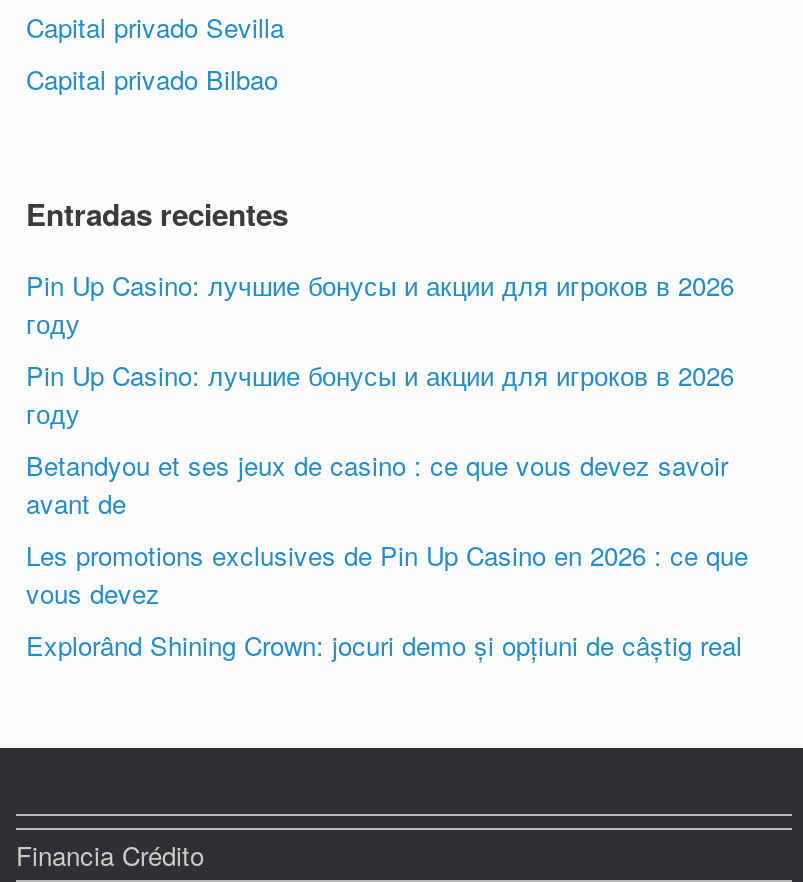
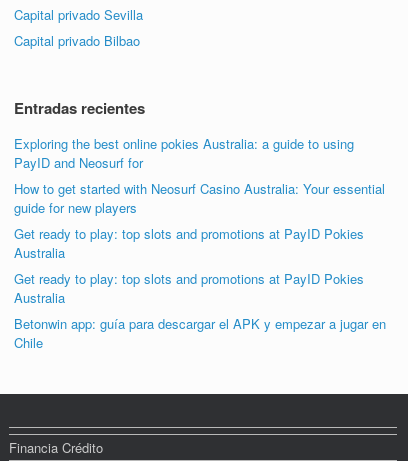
[26,266,748,664] Pin Up Casino: лучшие бонусы и акции для игроков в 2026 | году | Pin Up Casino: лучшие бонусы и акции для игроков в 2026 | году | Betandyou et ses jeux de casino : ce que vous devez savoir | avant de | Les promotions exclusives de Pin Up Casino en 2026 : ce que | vous devez | Explorând Shining Crown: jocuri demo și opțiuni de câștig real -> [14,134,386,352] Exploring the best online pokies Australia: a guide to using | PayID and Neosurf for | How to get started with Neosurf Casino Australia: Your essential | guide for new players | Get ready to play: top slots and promotions at PayID Pokies | Australia | Get ready to play: top slots and promotions at PayID Pokies | Australia | Betonwin app: guía para descargar el APK y empezar a jugar en | Chile

